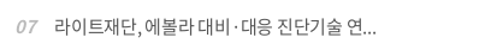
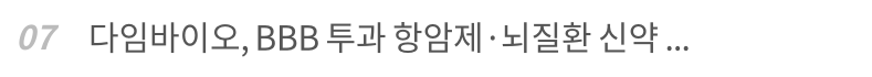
[54,13,376,39] 라이트재단, 에볼라 대비·대응 진단기술 연... -> [88,12,690,60] 다임바이오, BBB 투과 항암제·뇌질환 신약 ...

